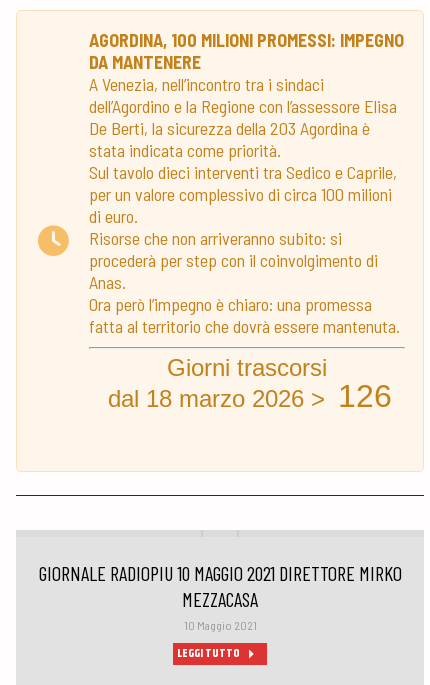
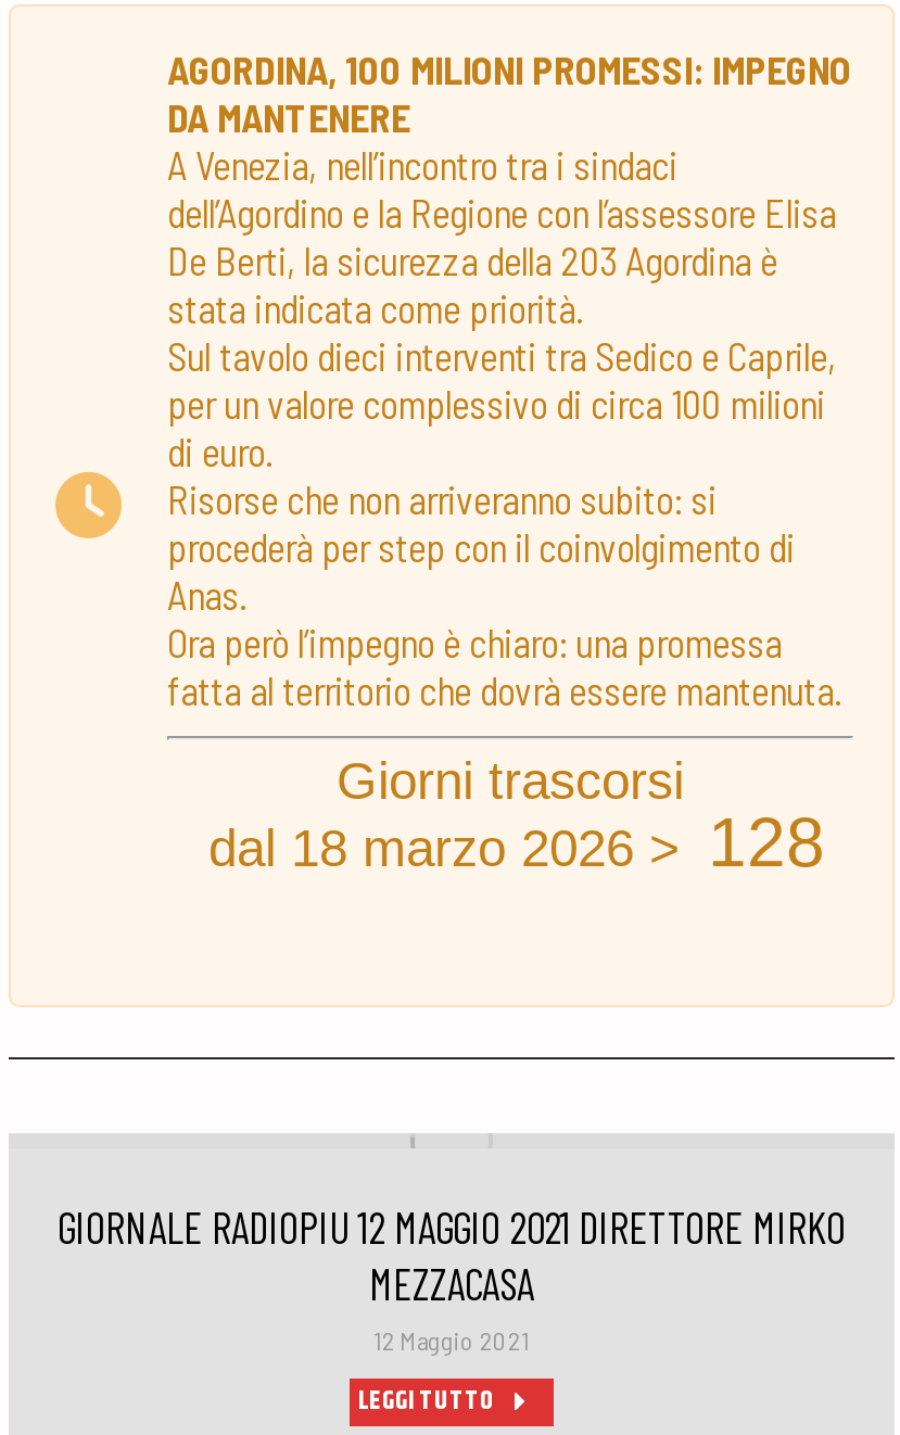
[108,378,392,414] dal 18 marzo 2026 > 126 -> [208,803,825,881] dal 18 marzo 2026 > 128
[38,561,401,585] GIORNALE RADIOPIU 10 MAGGIO 2021 DIRETTORE MIRKO -> [58,1200,846,1252] GIORNALE RADIOPIU 12 MAGGIO 2021 DIRETTORE MIRKO
[183,618,256,632] 10 Maggio 2021 -> [373,1324,530,1354] 12 Maggio 2021

